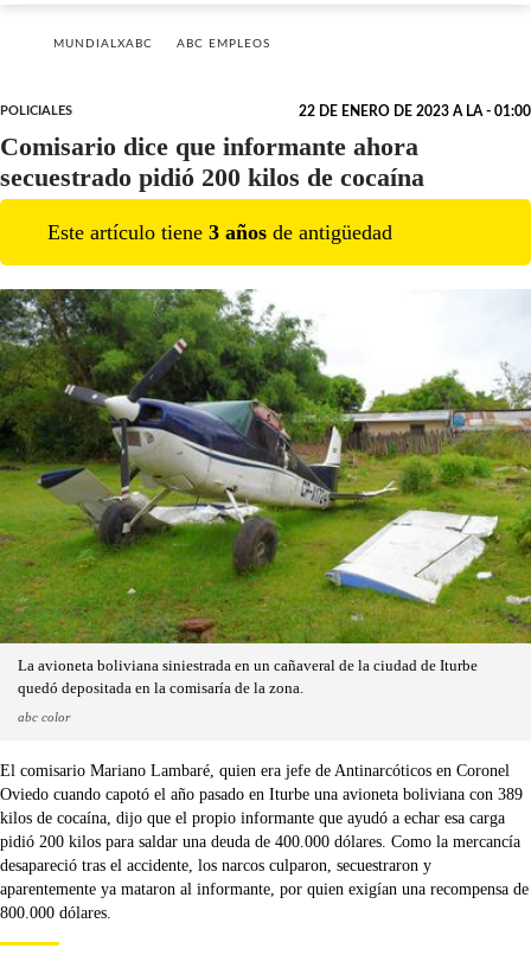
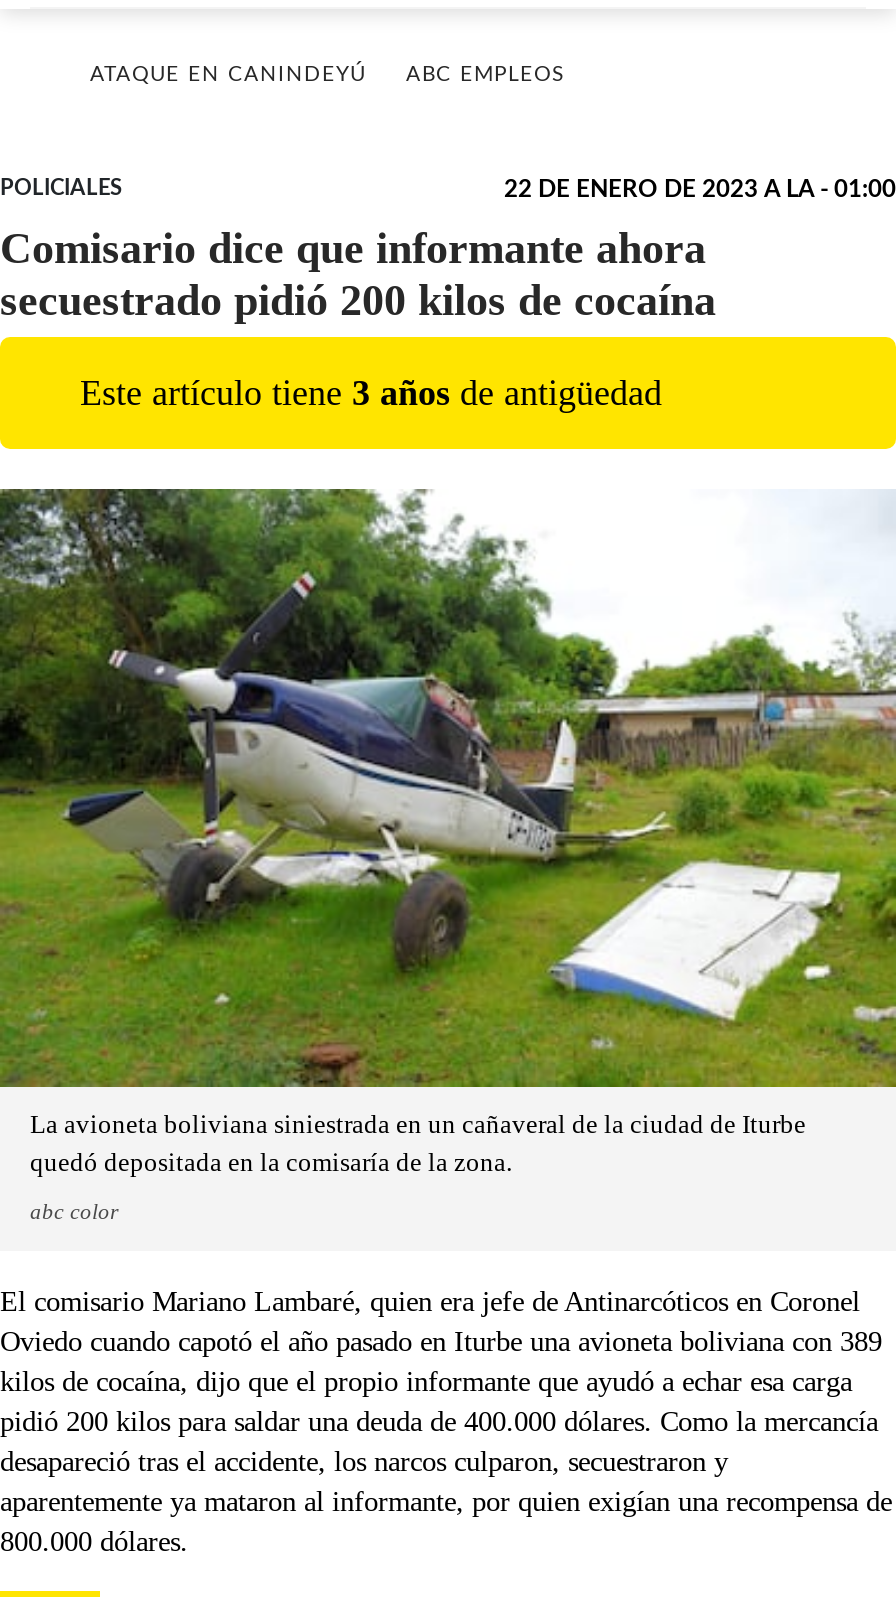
[53,38,153,50] MUNDIALXABC -> [90,65,366,85] ATAQUE EN CANINDEYÚ

